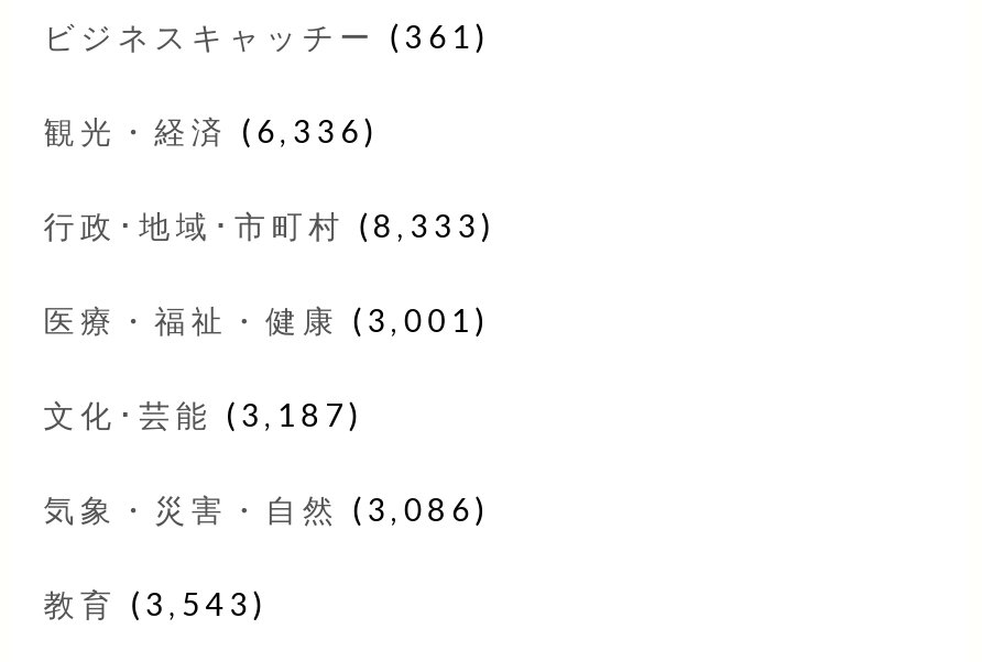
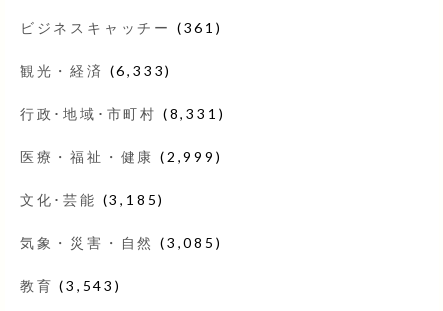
[43,111,379,148] 観光・経済(6,336) -> [20,61,172,78] 観光・経済(6,333)
[43,206,496,243] 行政･地域･市町村(8,333) -> [20,104,225,121] 行政･地域･市町村(8,331)
[43,300,490,338] 医療・福祉・健康(3,001) -> [20,147,222,164] 医療・福祉・健康(2,999)
[43,395,364,432] 文化･芸能(3,187) -> [20,190,165,207] 文化･芸能(3,185)
[43,489,490,527] 気象・災害・自然(3,086) -> [20,233,222,250] 気象・災害・自然(3,085)

